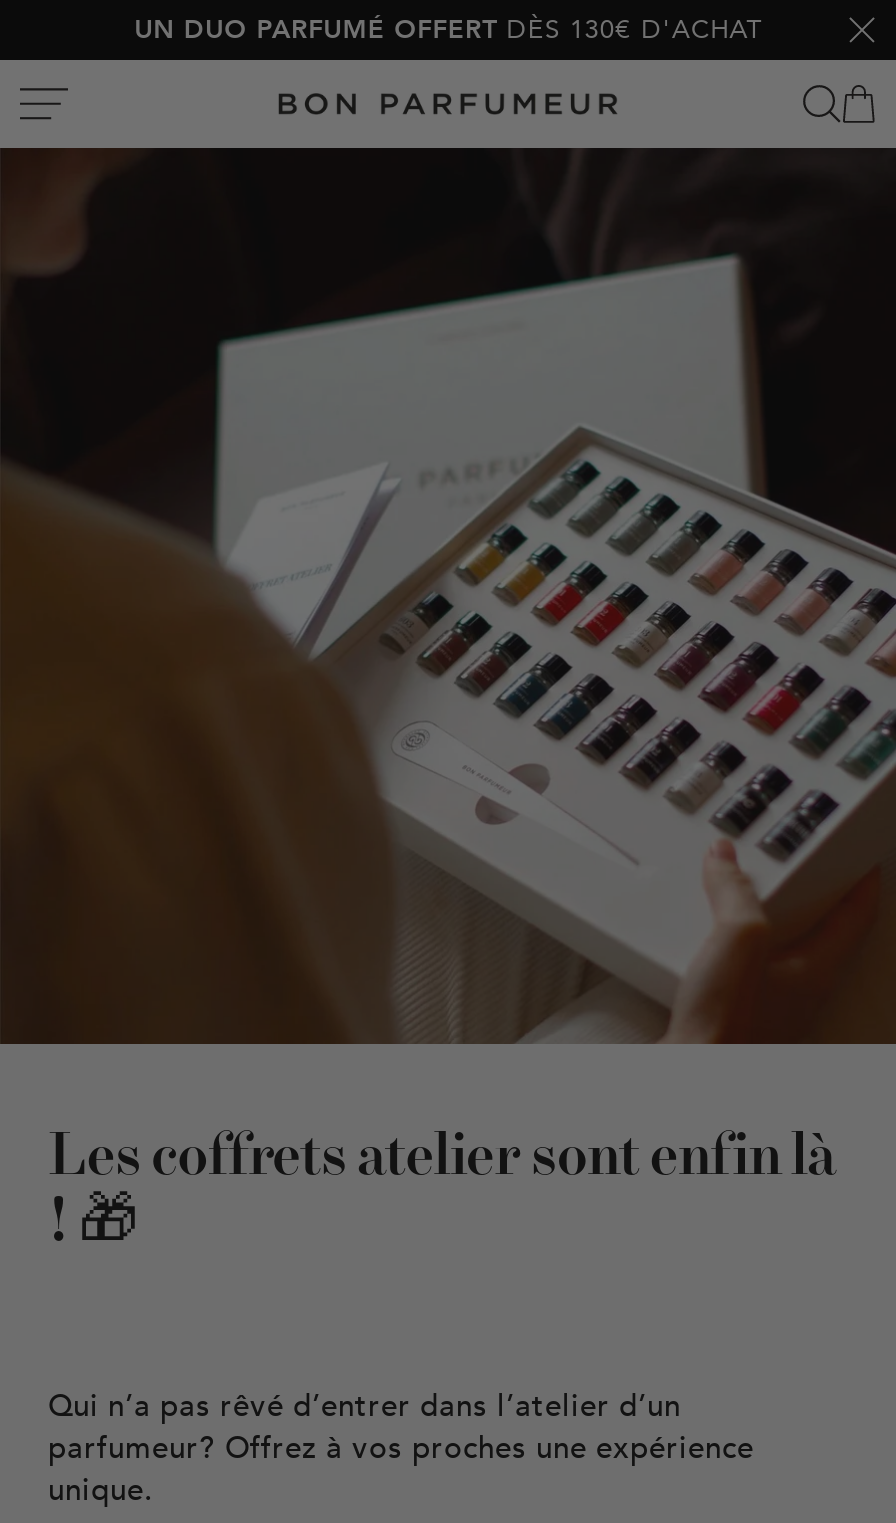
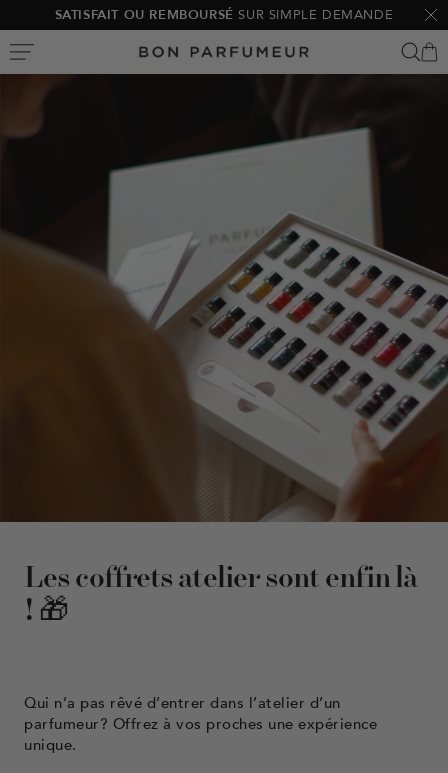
[134,11,762,47] UN DUO PARFUMÉ OFFERT DÈS 130€ D'ACHAT -> [55,5,393,23] SATISFAIT OU REMBOURSÉ SUR SIMPLE DEMANDE

